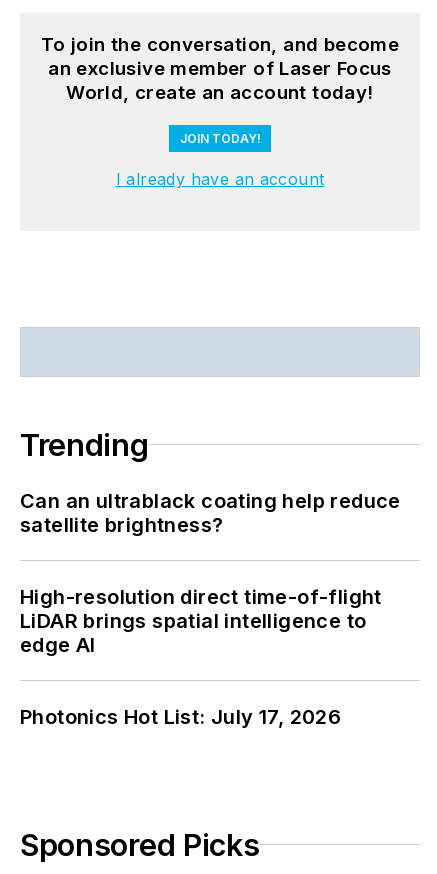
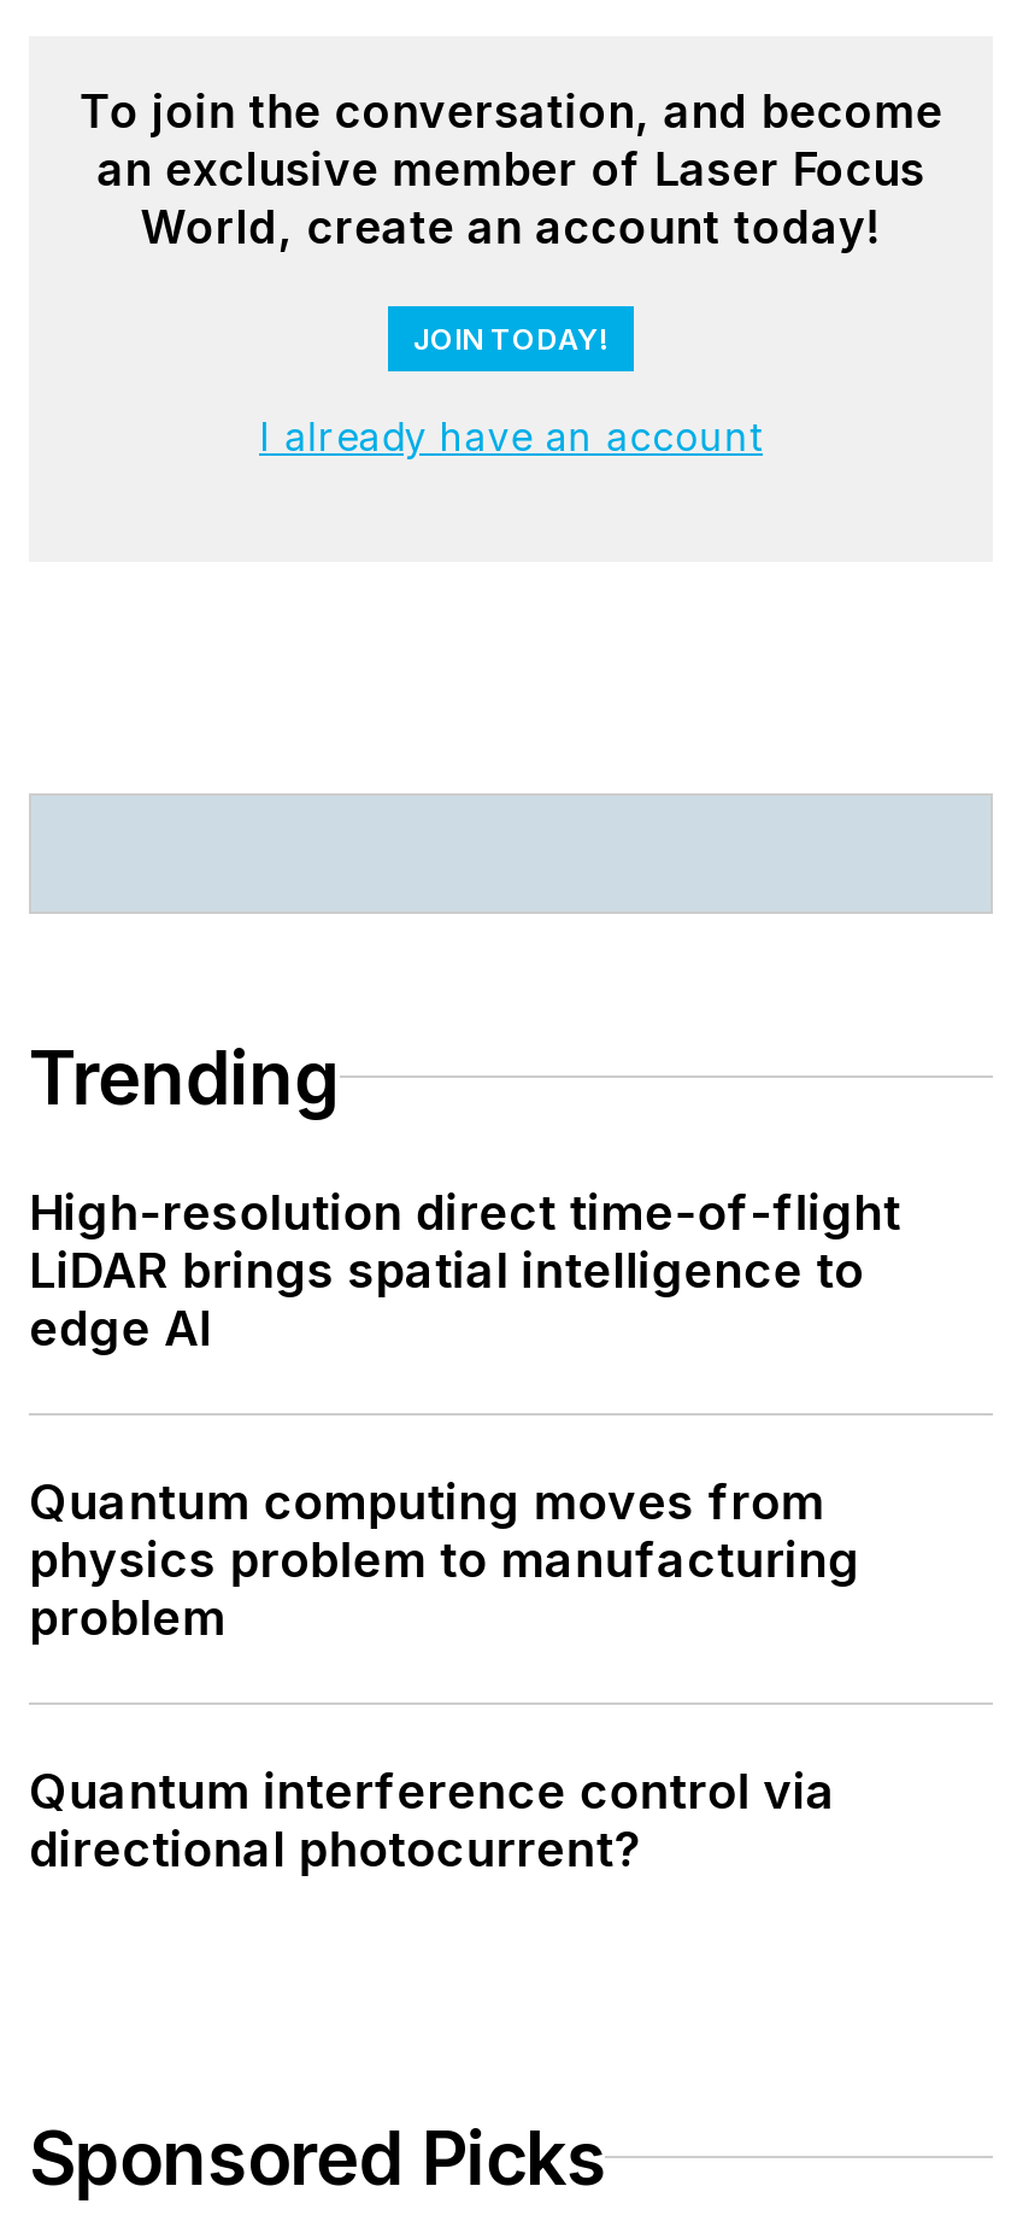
[20,489,401,537] Can an ultrablack coating help reduce | satellite brightness? -> none
moved [20,585,382,657] -> [29,1184,901,1357]: High-resolution direct time-of-flight | LiDAR brings spatial intelligence to | edge AI
[20,705,341,729] Photonics Hot List: July 17, 2026 -> [29,1473,860,1878] Quantum computing moves from | physics problem to manufacturing | problem | Quantum interference control via | directional photocurrent?

